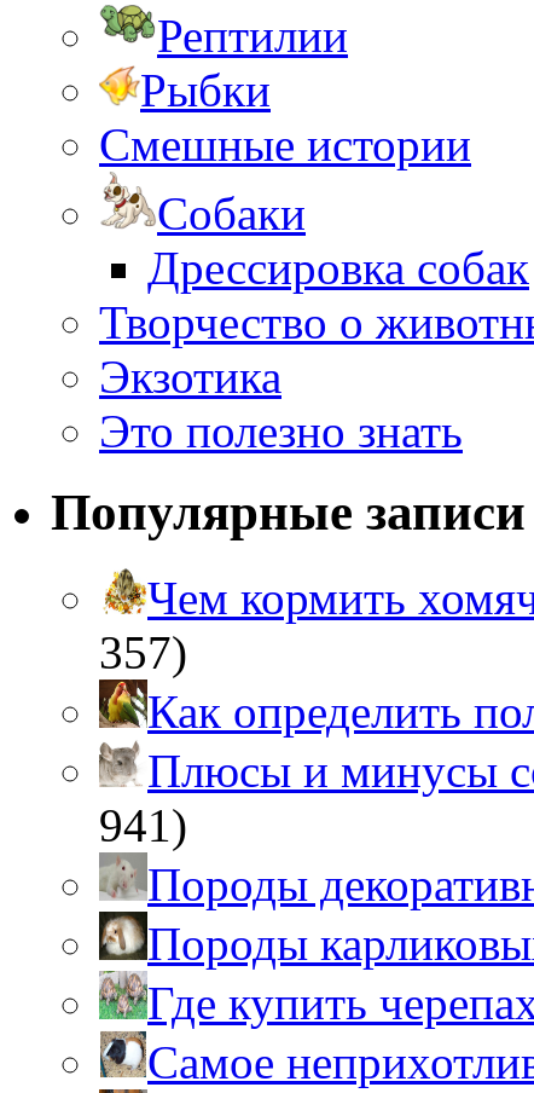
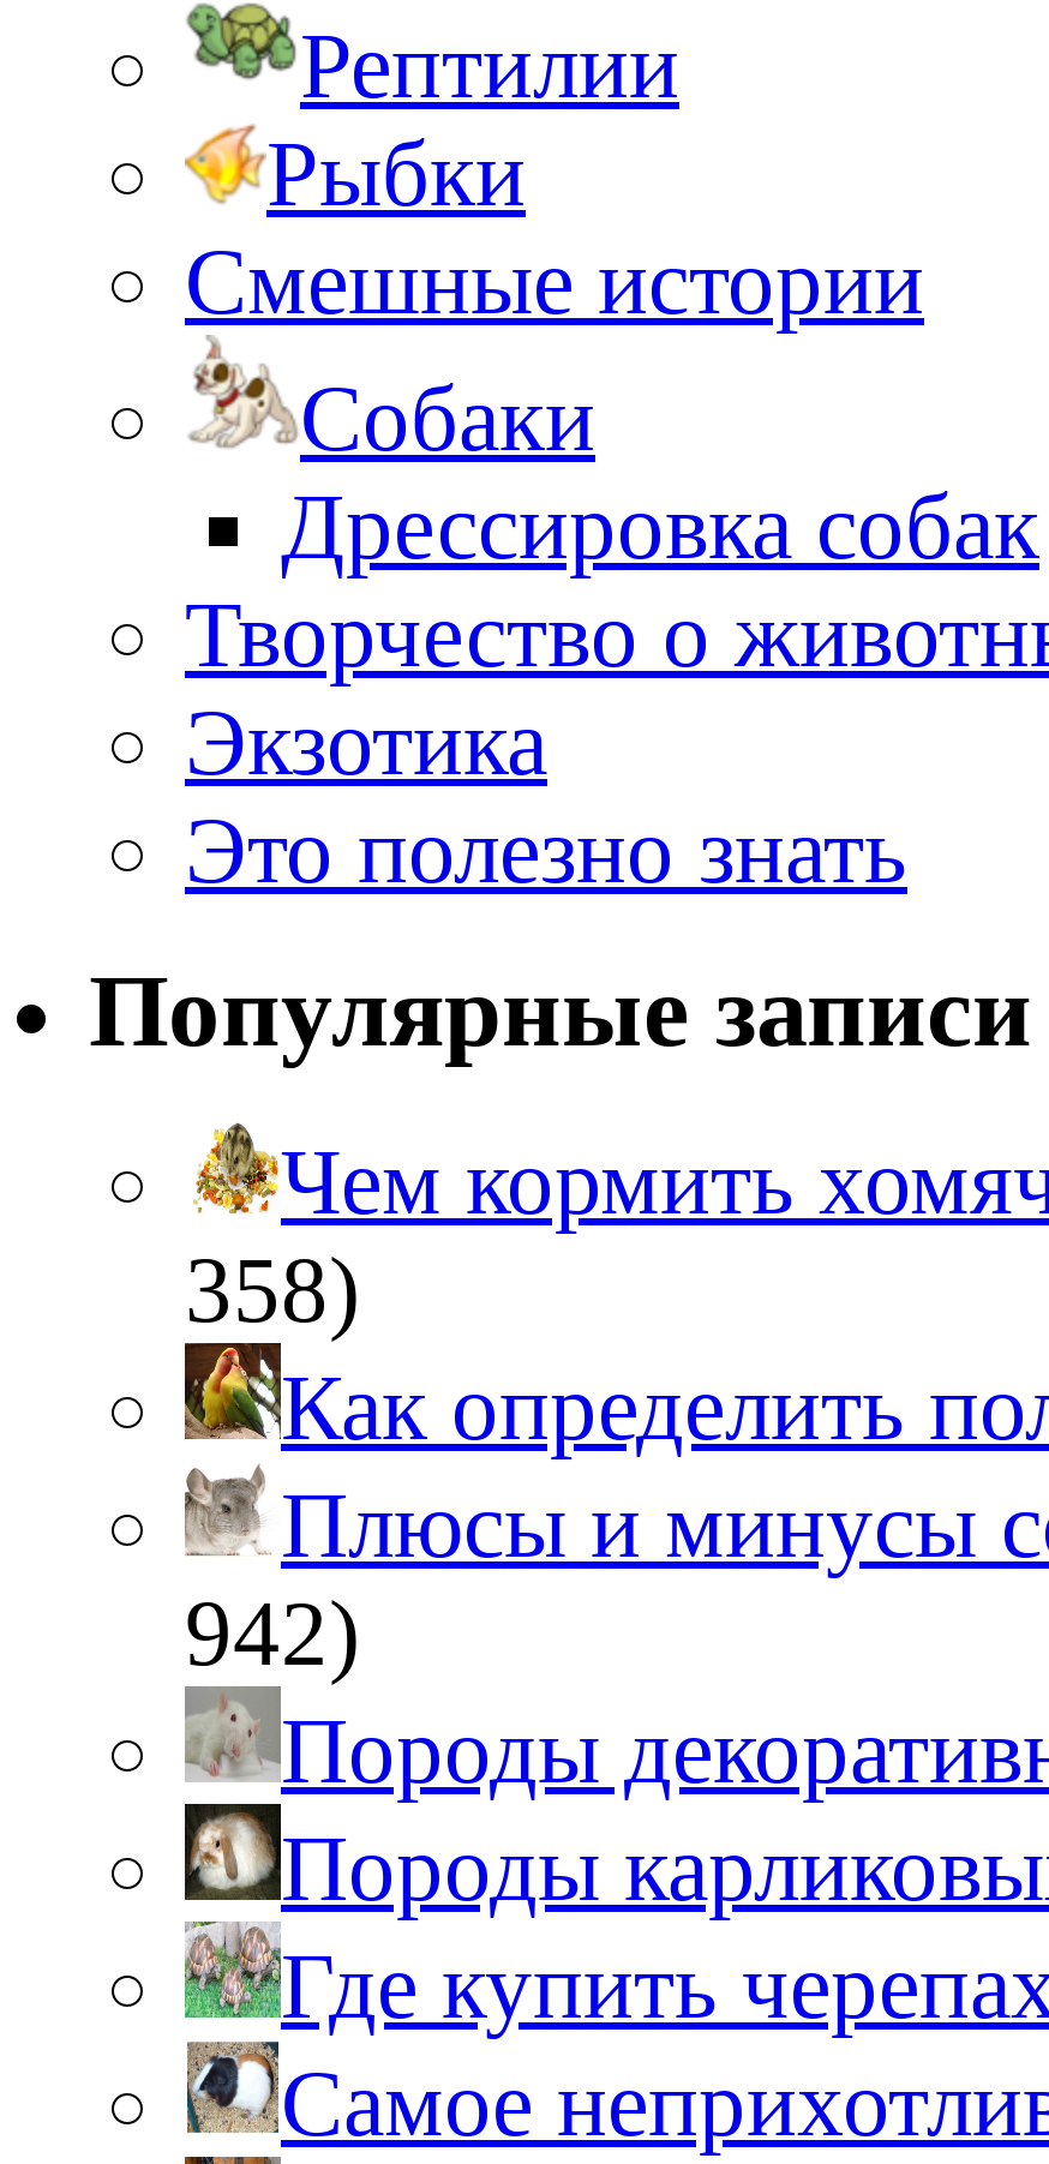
[99,626,187,678] 357) -> [185,1238,360,1341] 358)
[99,799,187,851] 941) -> [185,1581,360,1684] 942)

